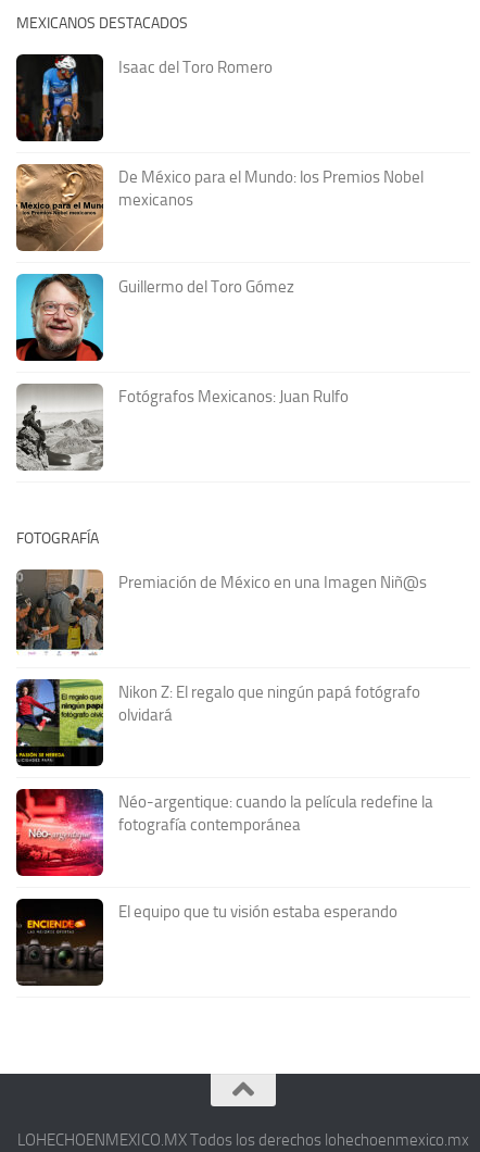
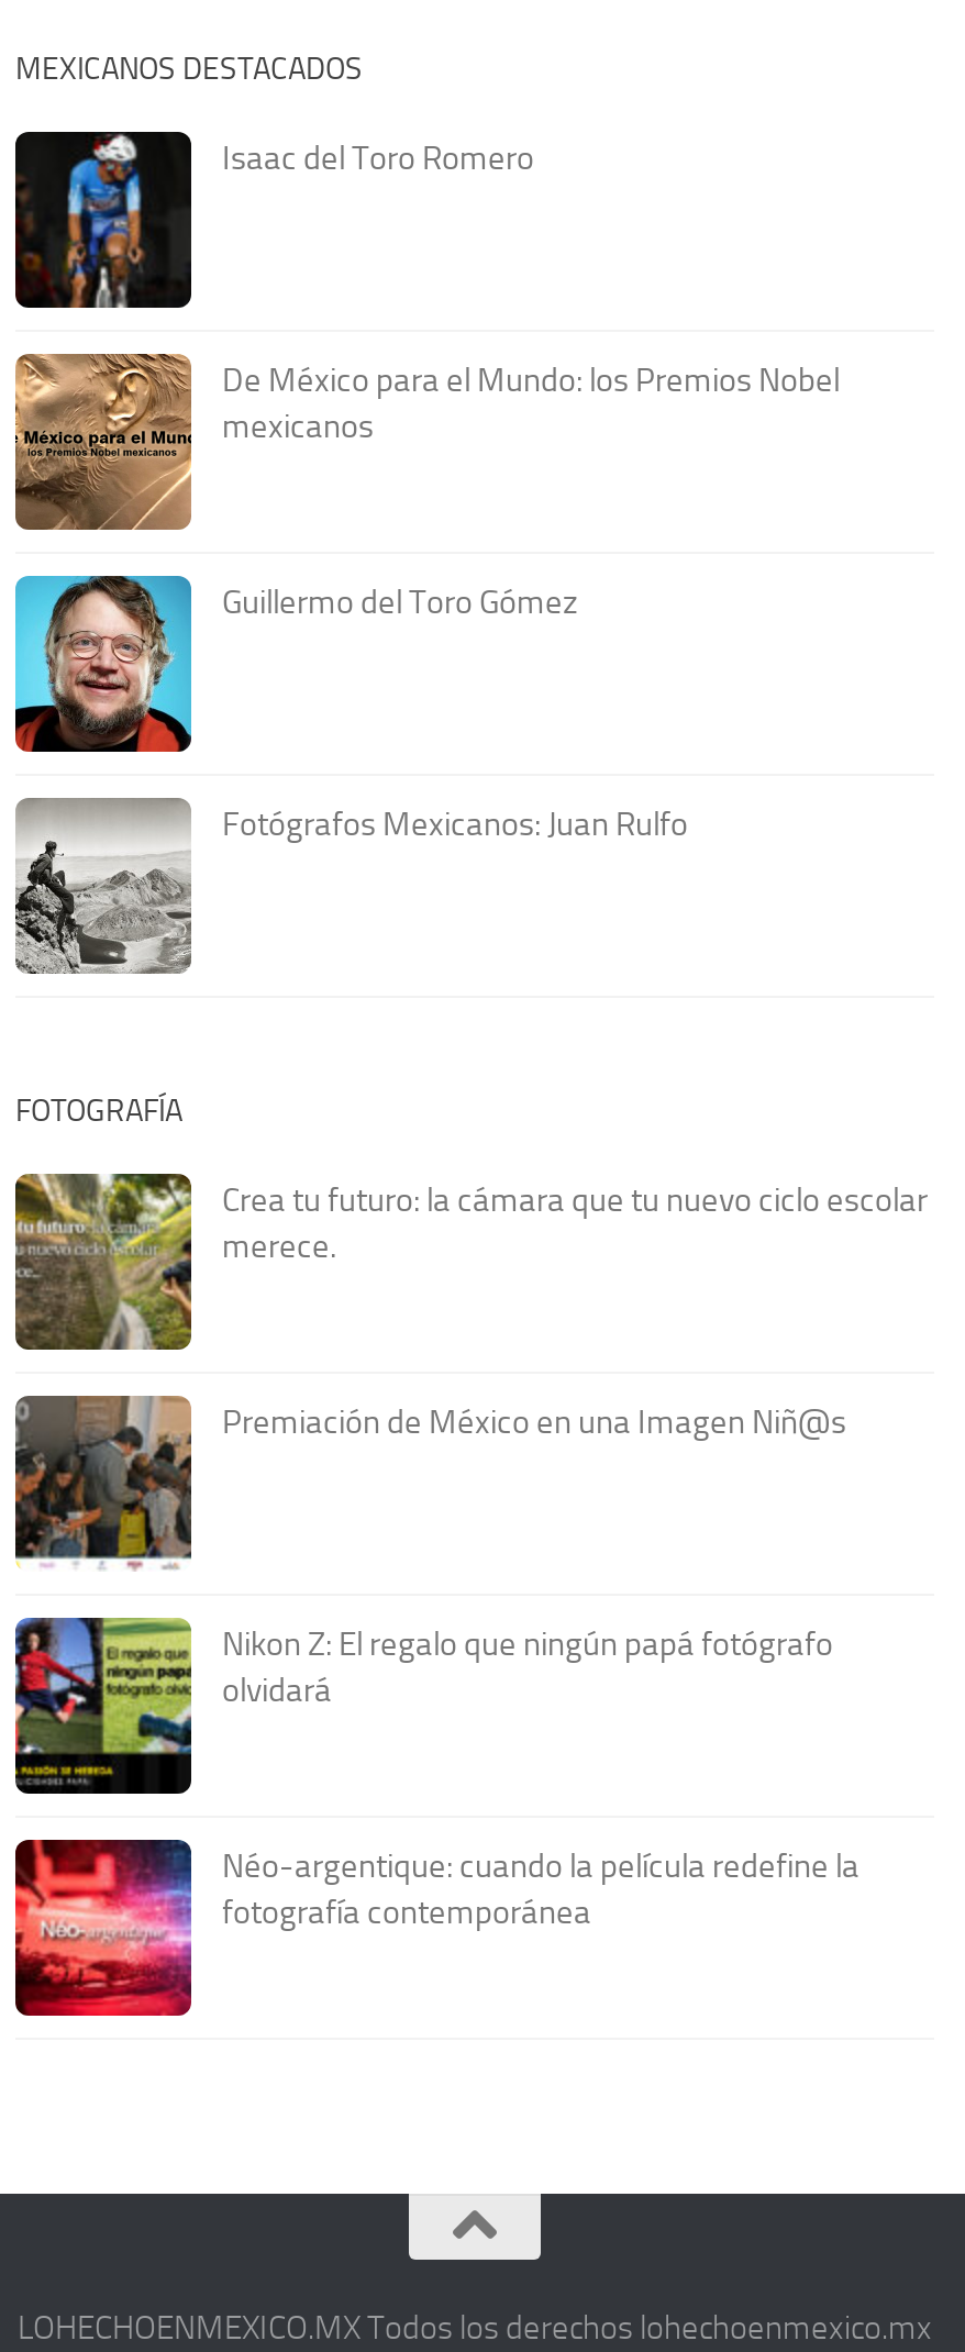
none -> [13,1172,928,1352] [image] | Crea tu futuro: la cámara que tu nuevo ciclo escolar | merece.
moved [14,568,433,834] -> [11,1394,859,1931]: [image] | Premiación de México en una Imagen Niñ@s | Nikon Z: El regalo que ningún papá fotógrafo | olvidará | Néo-argentique: cuando la película redefine la | fotografía contemporánea
[15,898,397,987] [image] | El equipo que tu visión estaba esperando -> none

